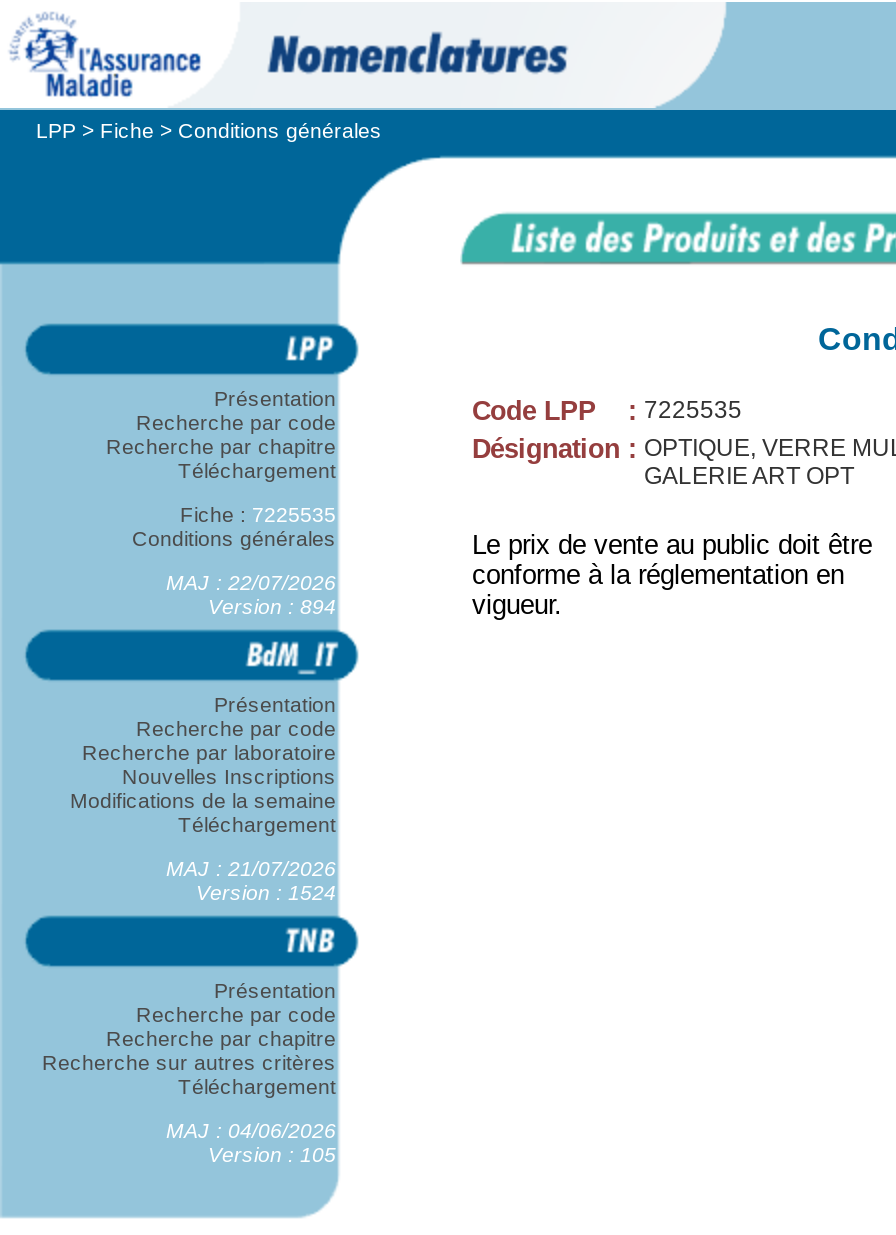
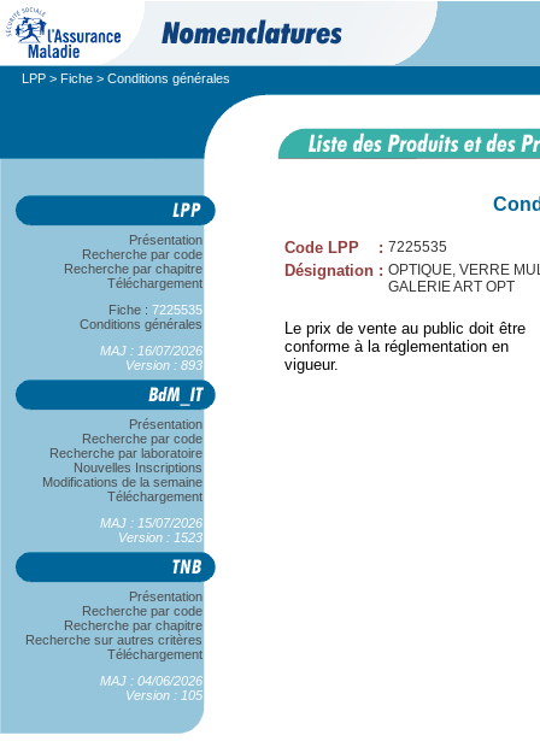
[166,570,336,594] MAJ : 22/07/2026 -> [100,343,202,358] MAJ : 16/07/2026
[208,594,336,618] Version : 894 -> [125,358,202,372] Version : 893
[166,856,336,880] MAJ : 21/07/2026 -> [100,516,202,530] MAJ : 15/07/2026
[196,880,336,904] Version : 1524 -> [118,530,202,545] Version : 1523

